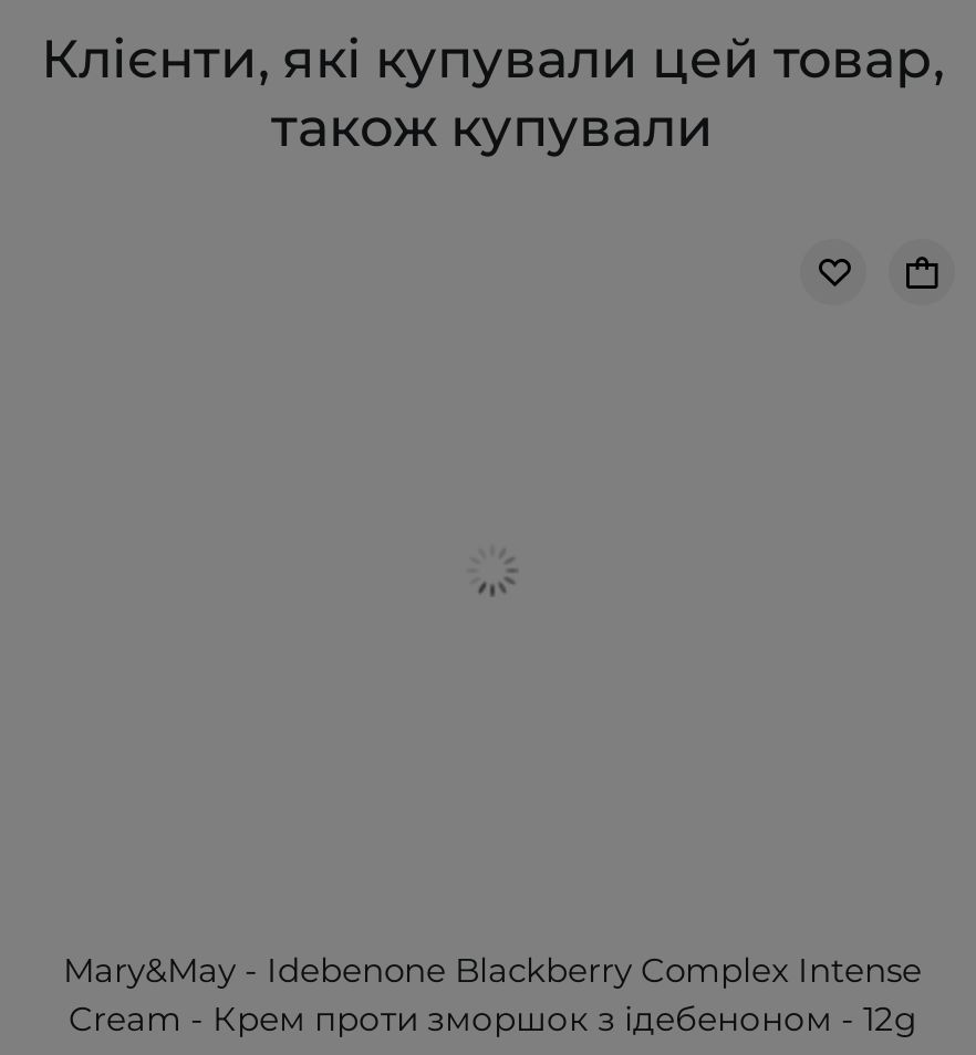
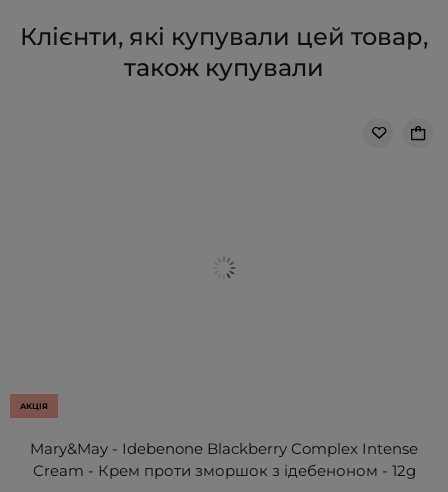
none -> [20,401,48,411] АКЦІЯ

